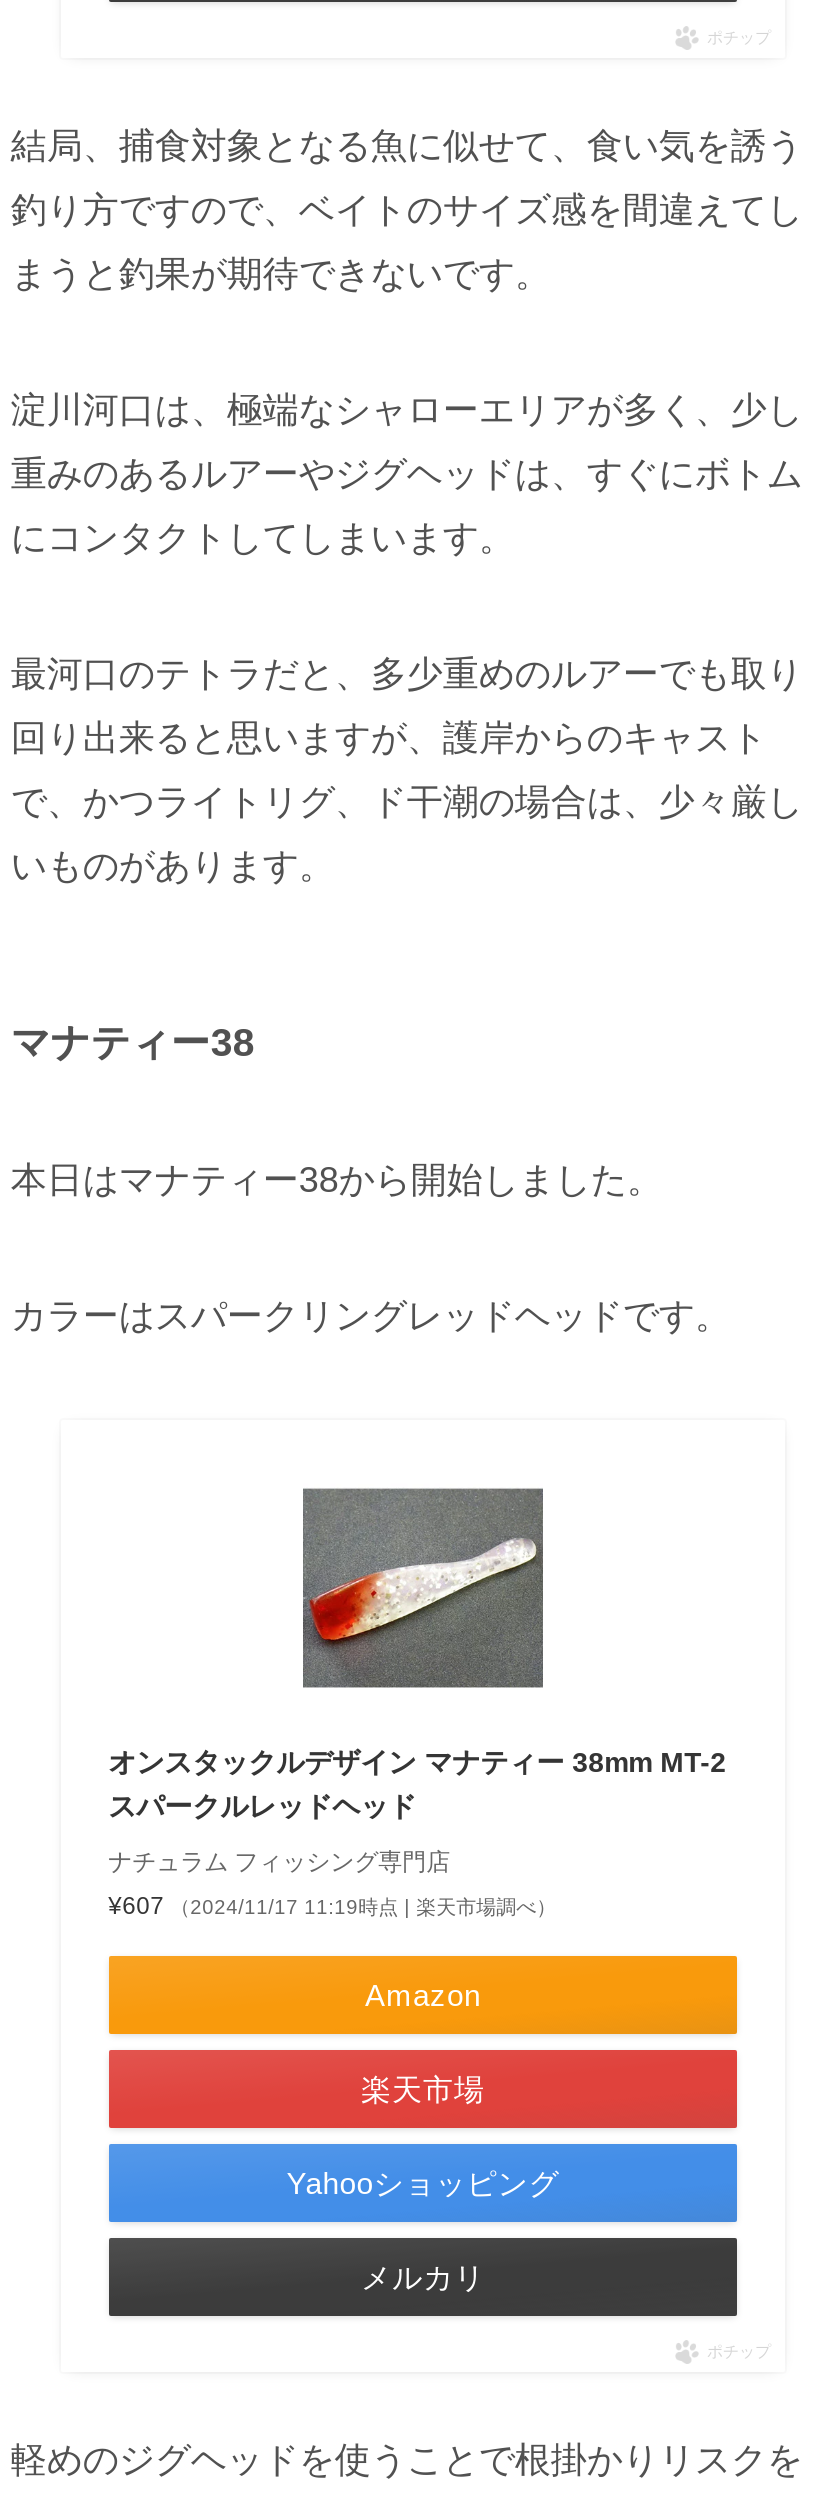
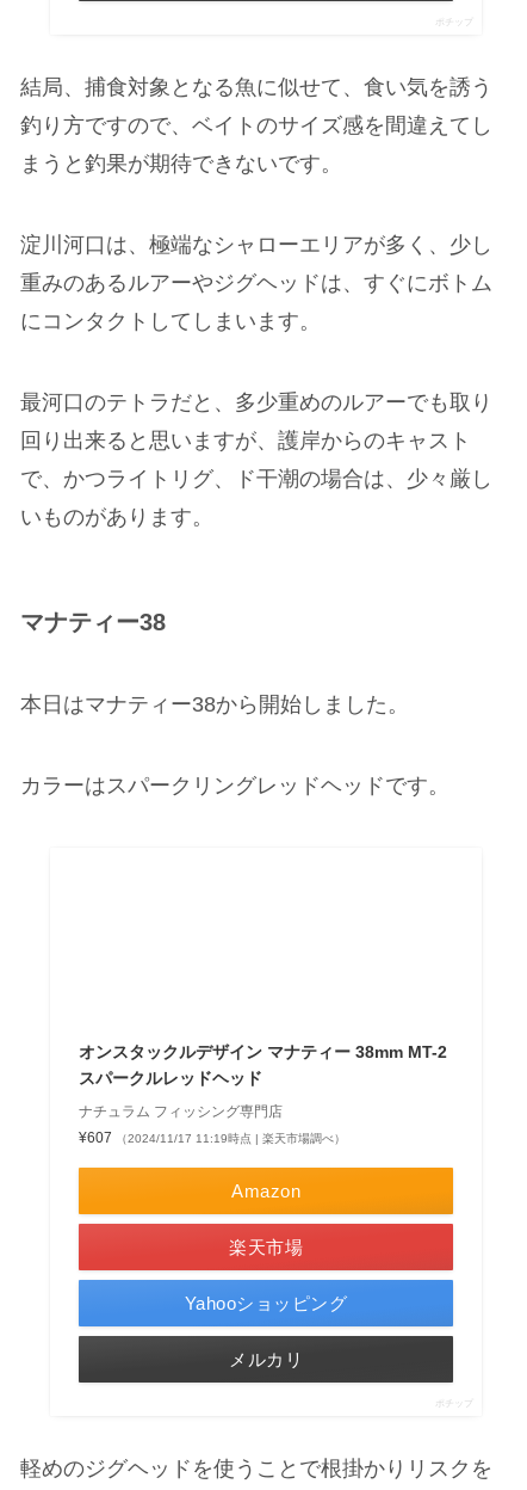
[301,1486,545,1690] [image] -> none

